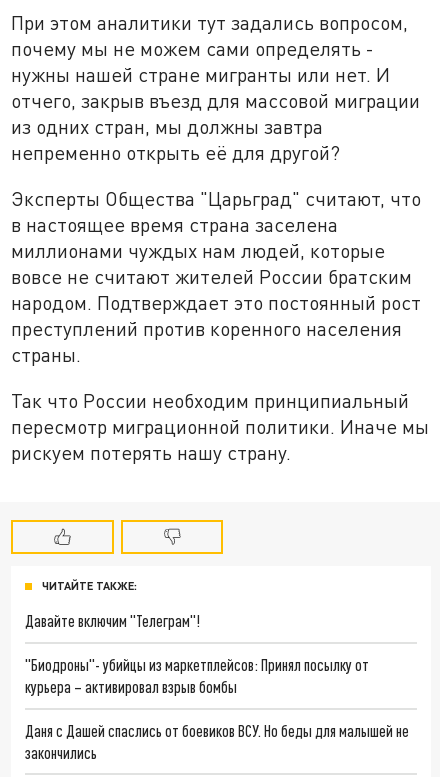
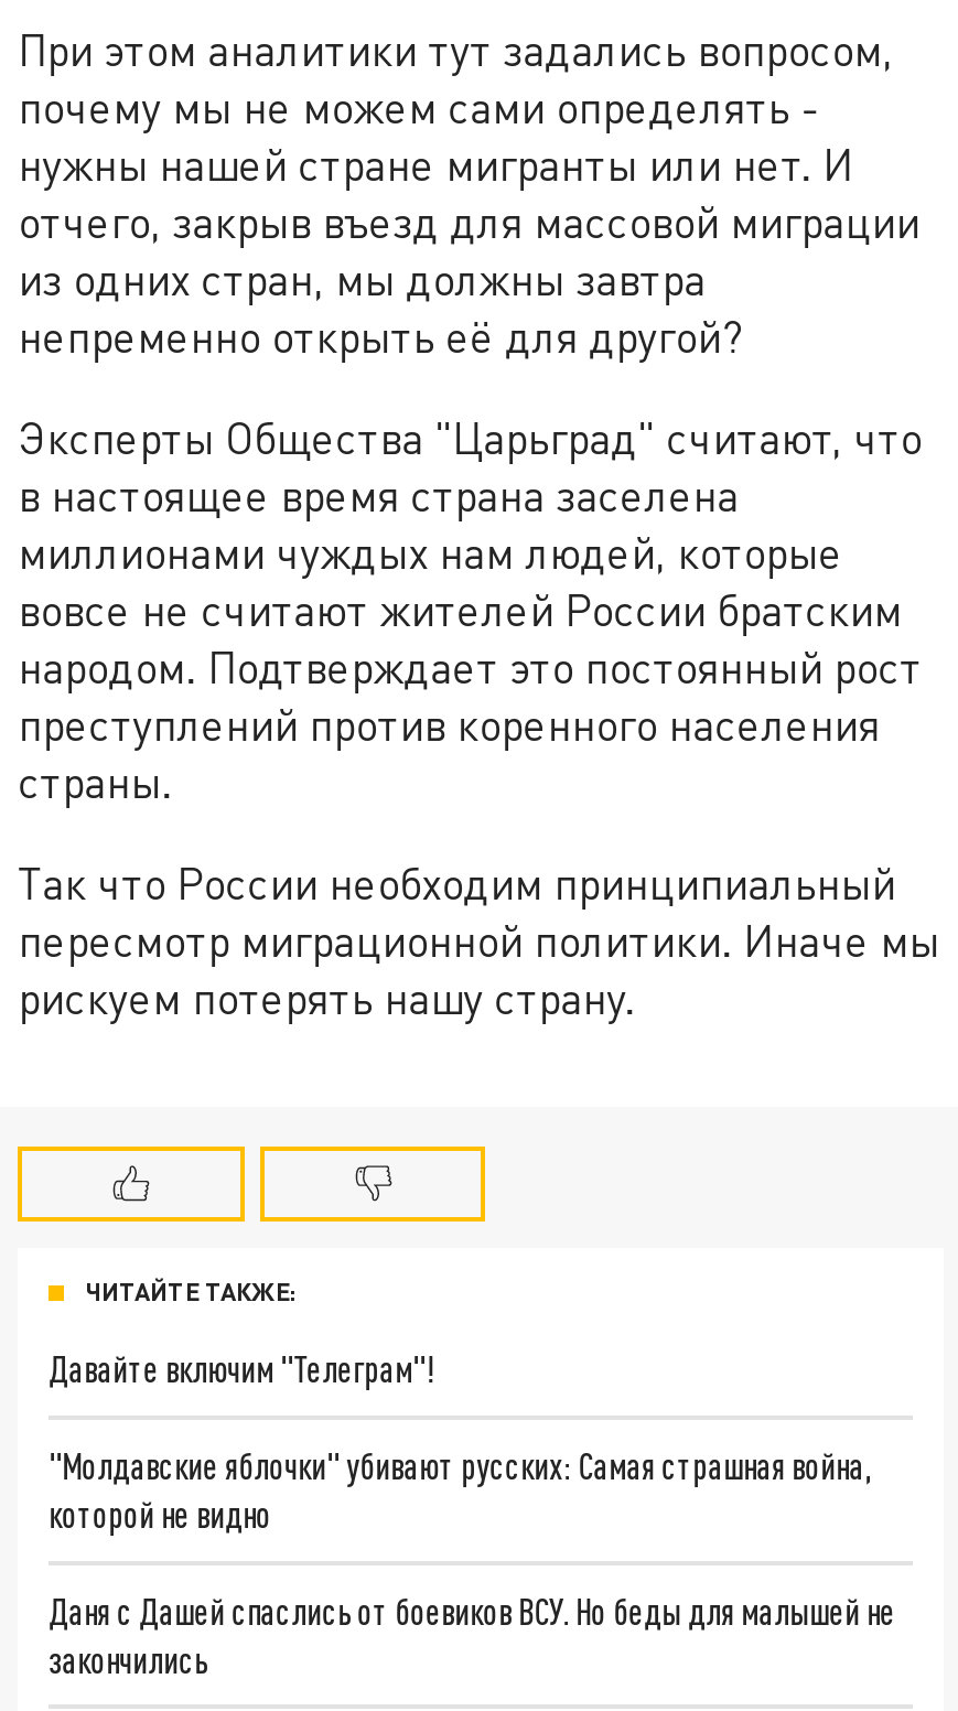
[25,655,369,696] "Биодроны"- убийцы из маркетплейсов: Принял посылку от | курьера – активировал взрыв бомбы -> [49,1444,871,1534] "Молдавские яблочки" убивают русских: Самая страшная война, | которой не видно

